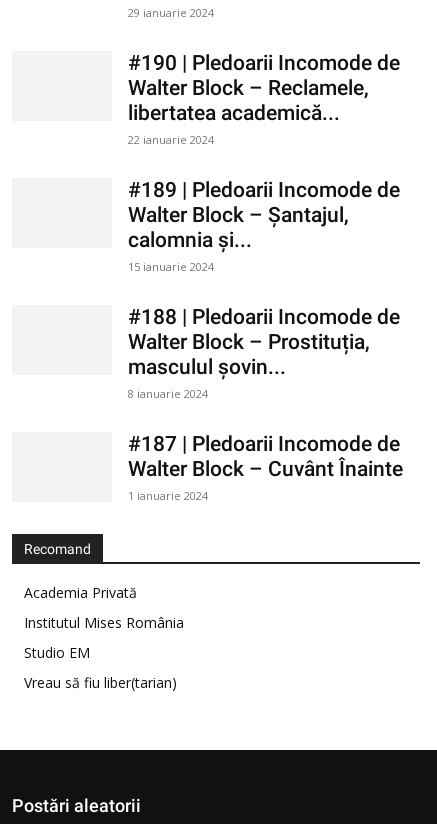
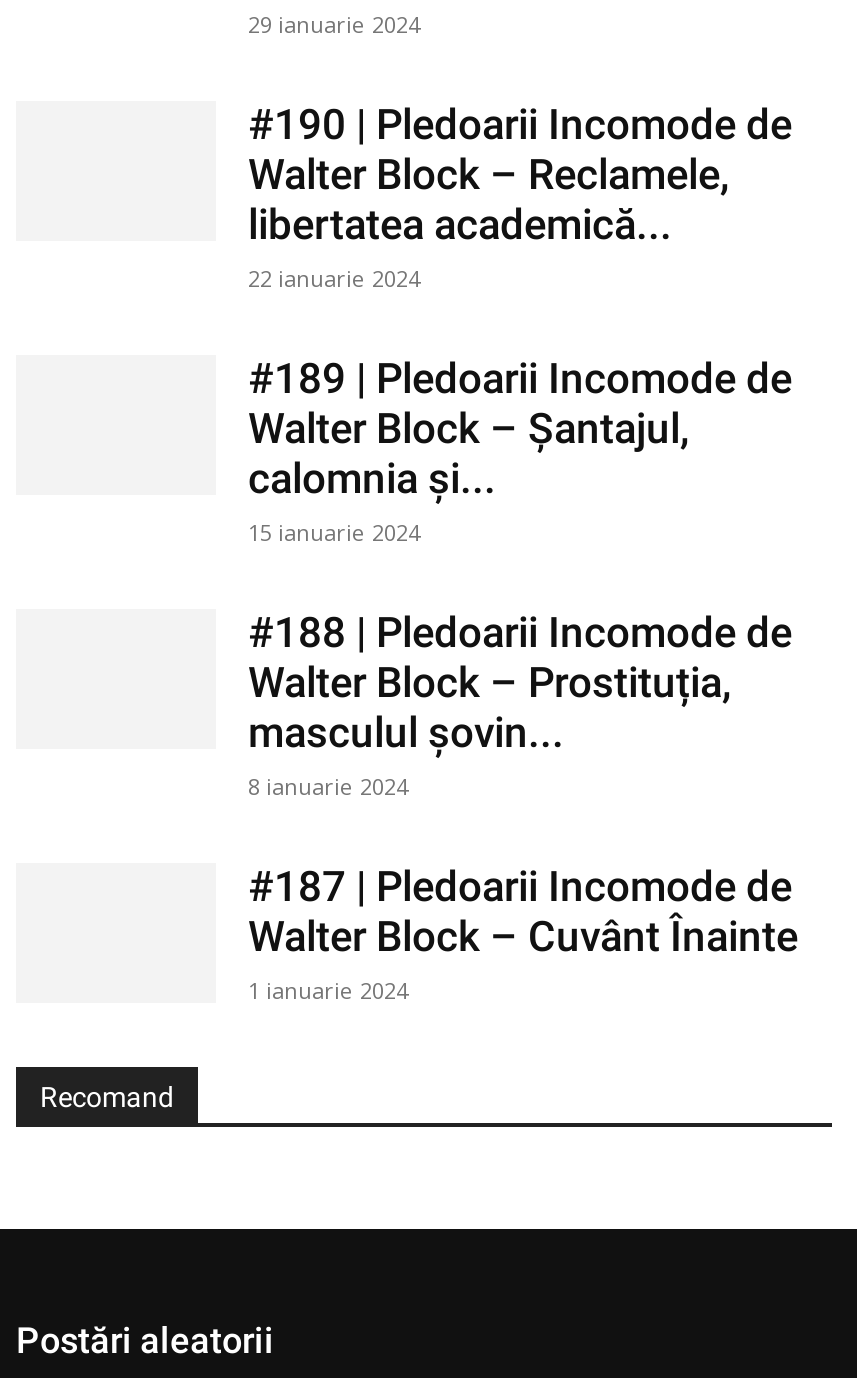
[24,583,184,692] Academia Privată | Institutul Mises România | Studio EM | Vreau să fiu liber(tarian) -> none

